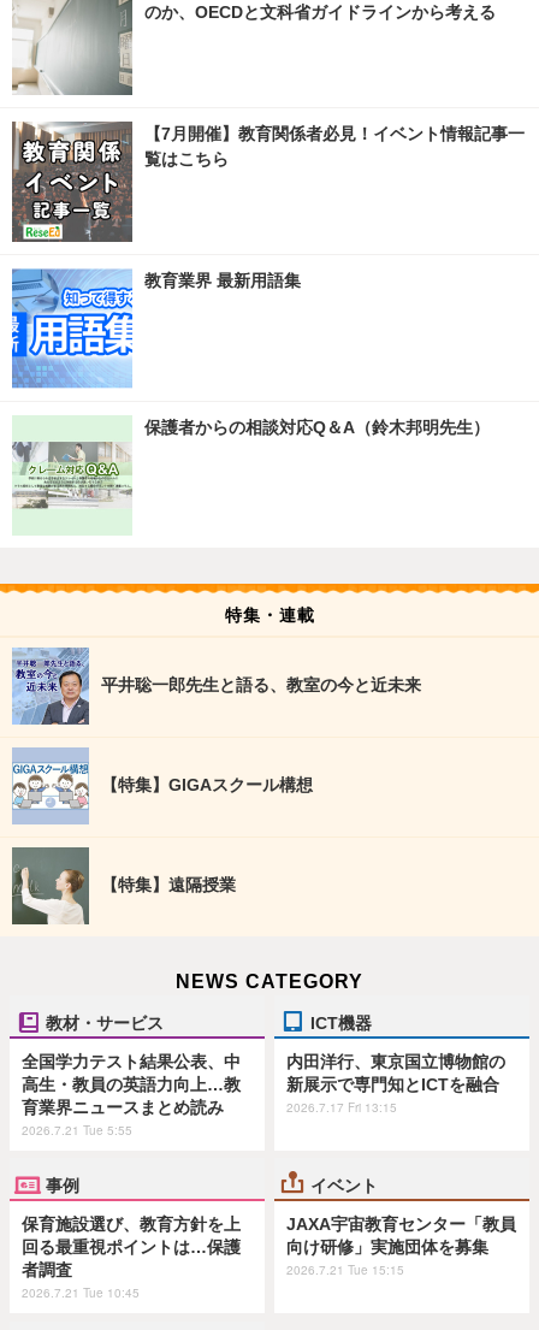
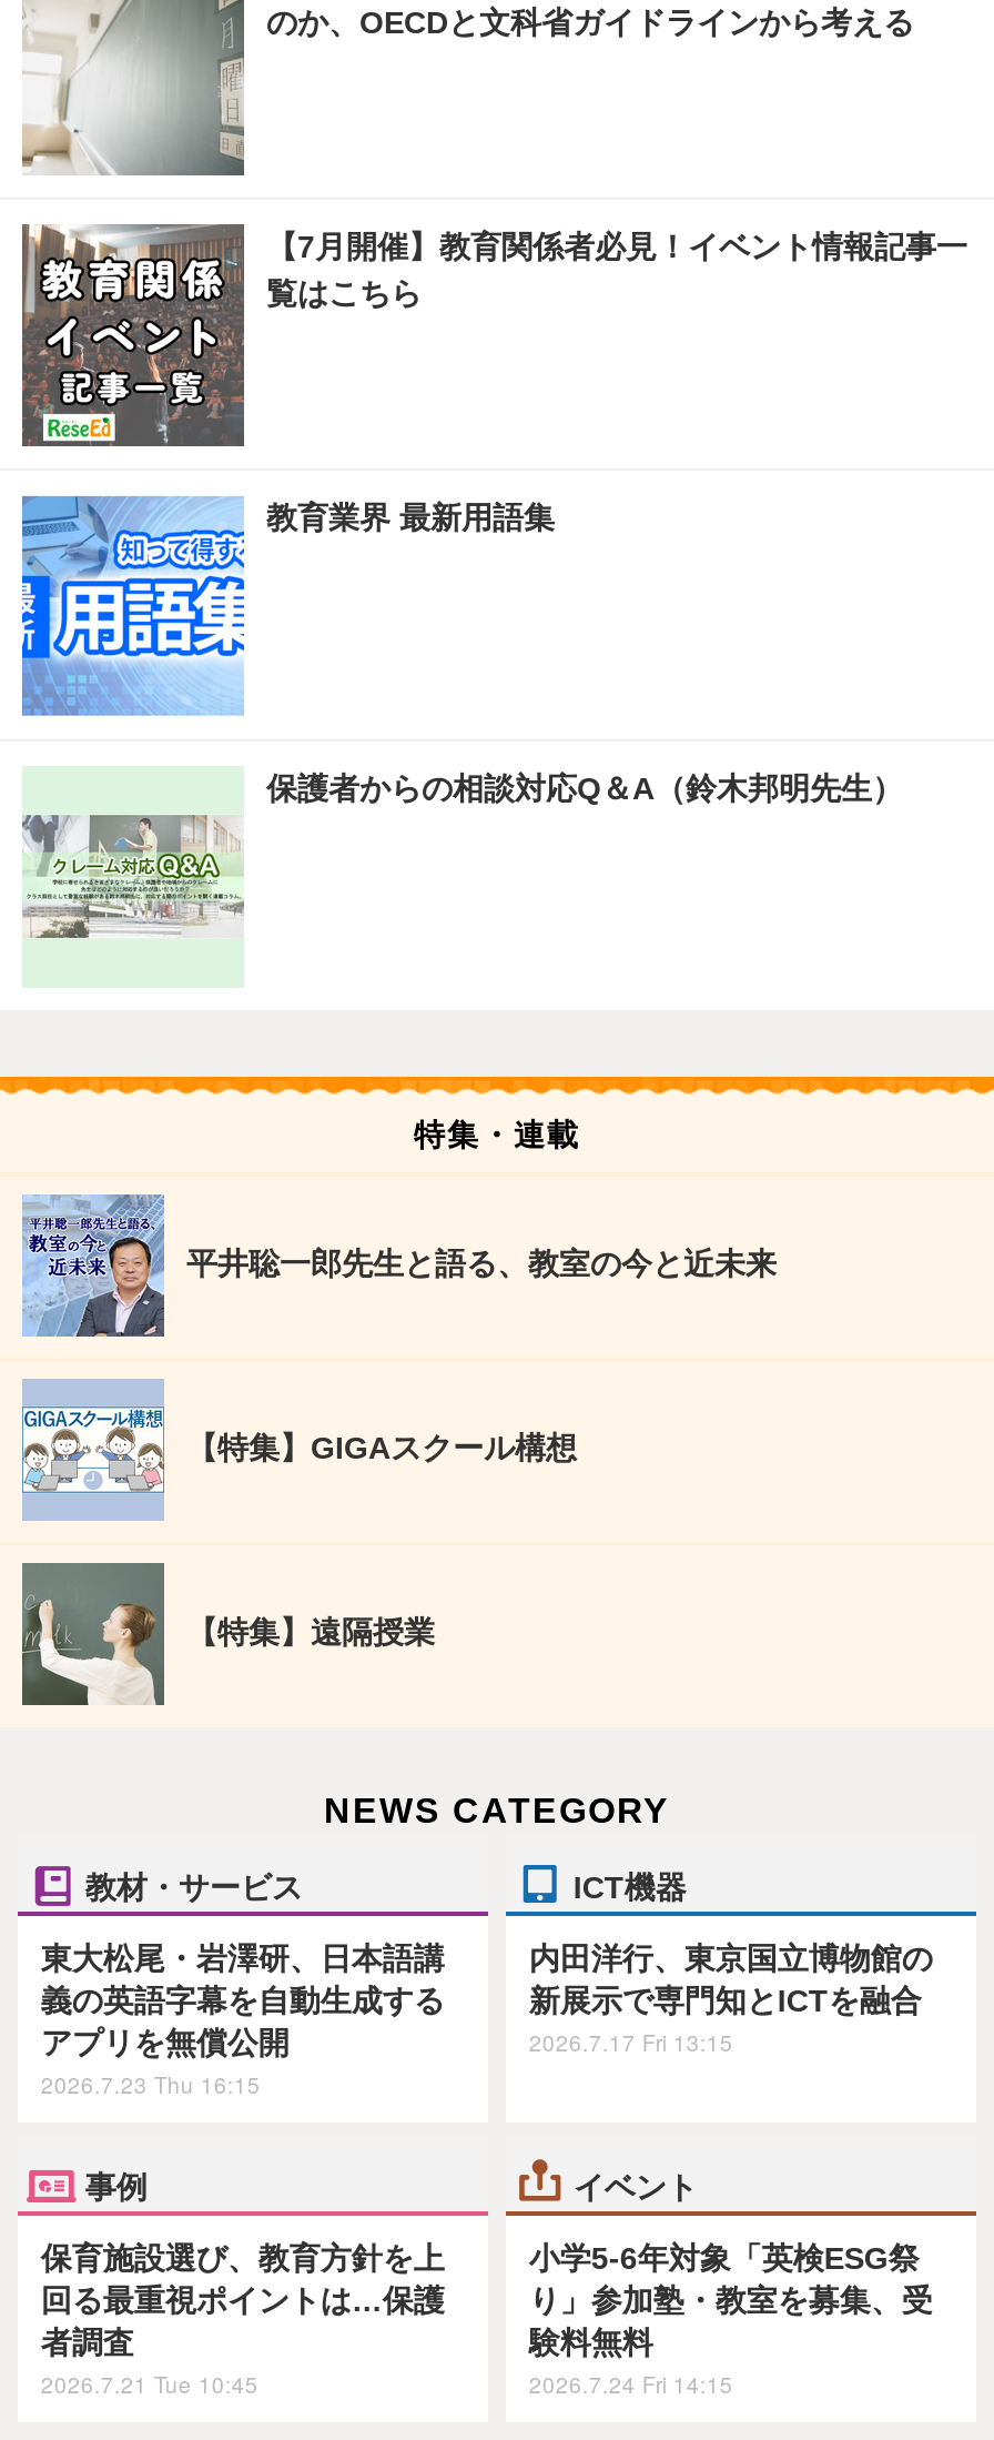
[22,1052,241,1138] 全国学力テスト結果公表、中 | 高生・教員の英語力向上…教 | 育業界ニュースまとめ読み | 2026.7.21 Tue 5:55 -> [41,1940,445,2100] 東大松尾・岩澤研、日本語講 | 義の英語字幕を自動生成する | アプリを無償公開 | 2026.7.23 Thu 16:15
[287,1215,517,1278] JAXA宇宙教育センター「教員 | 向け研修」実施団体を募集 | 2026.7.21 Tue 15:15 -> [529,2241,933,2400] 小学5-6年対象「英検ESG祭 | り」参加塾・教室を募集、受 | 験料無料 | 2026.7.24 Fri 14:15

